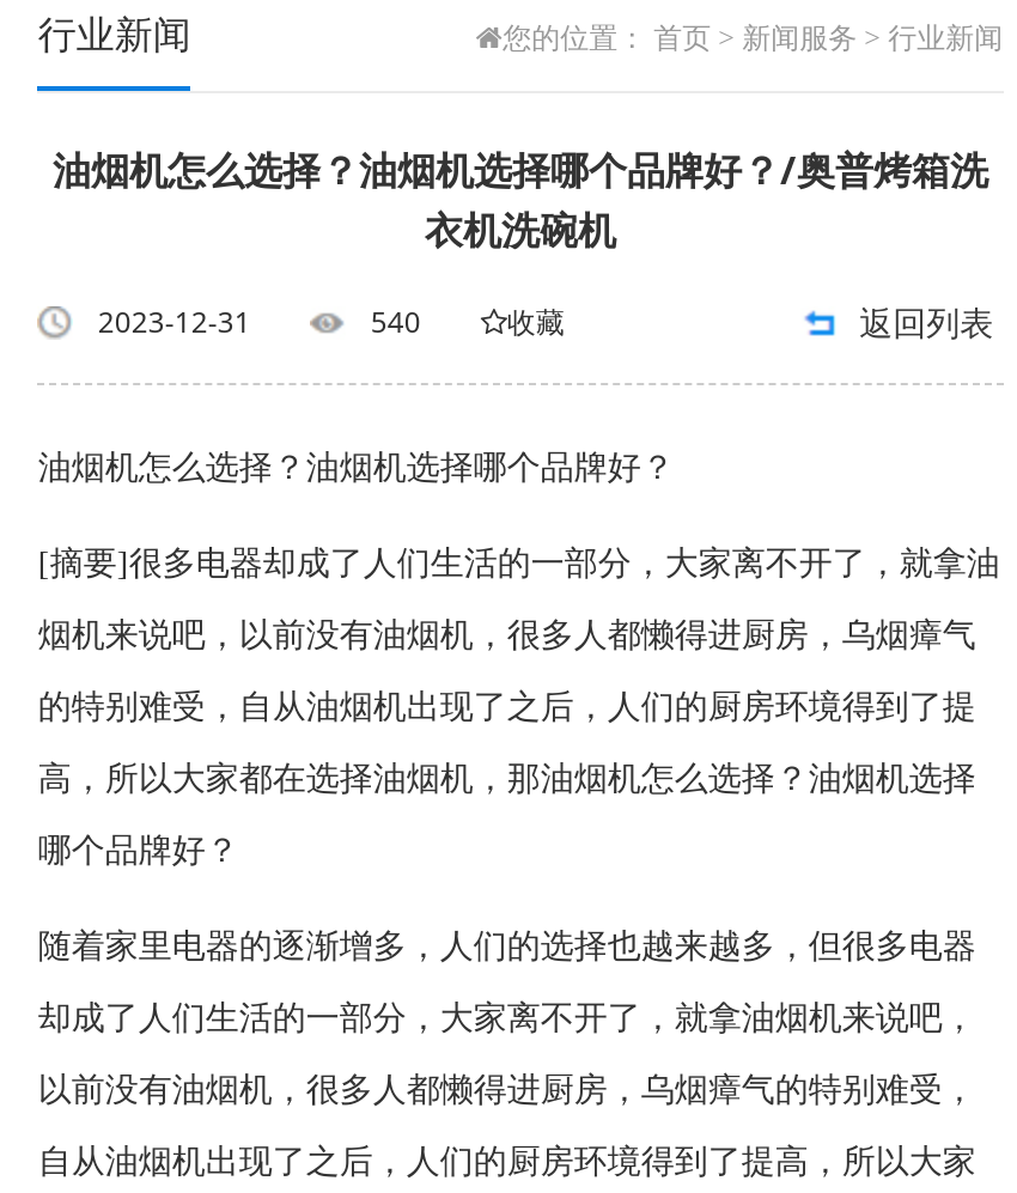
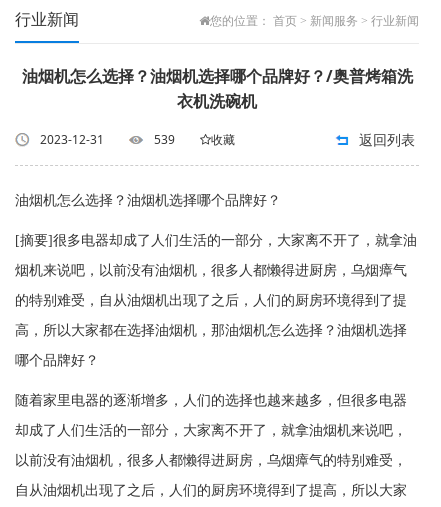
[371,302,421,342] 540 -> [154,131,175,148] 539

